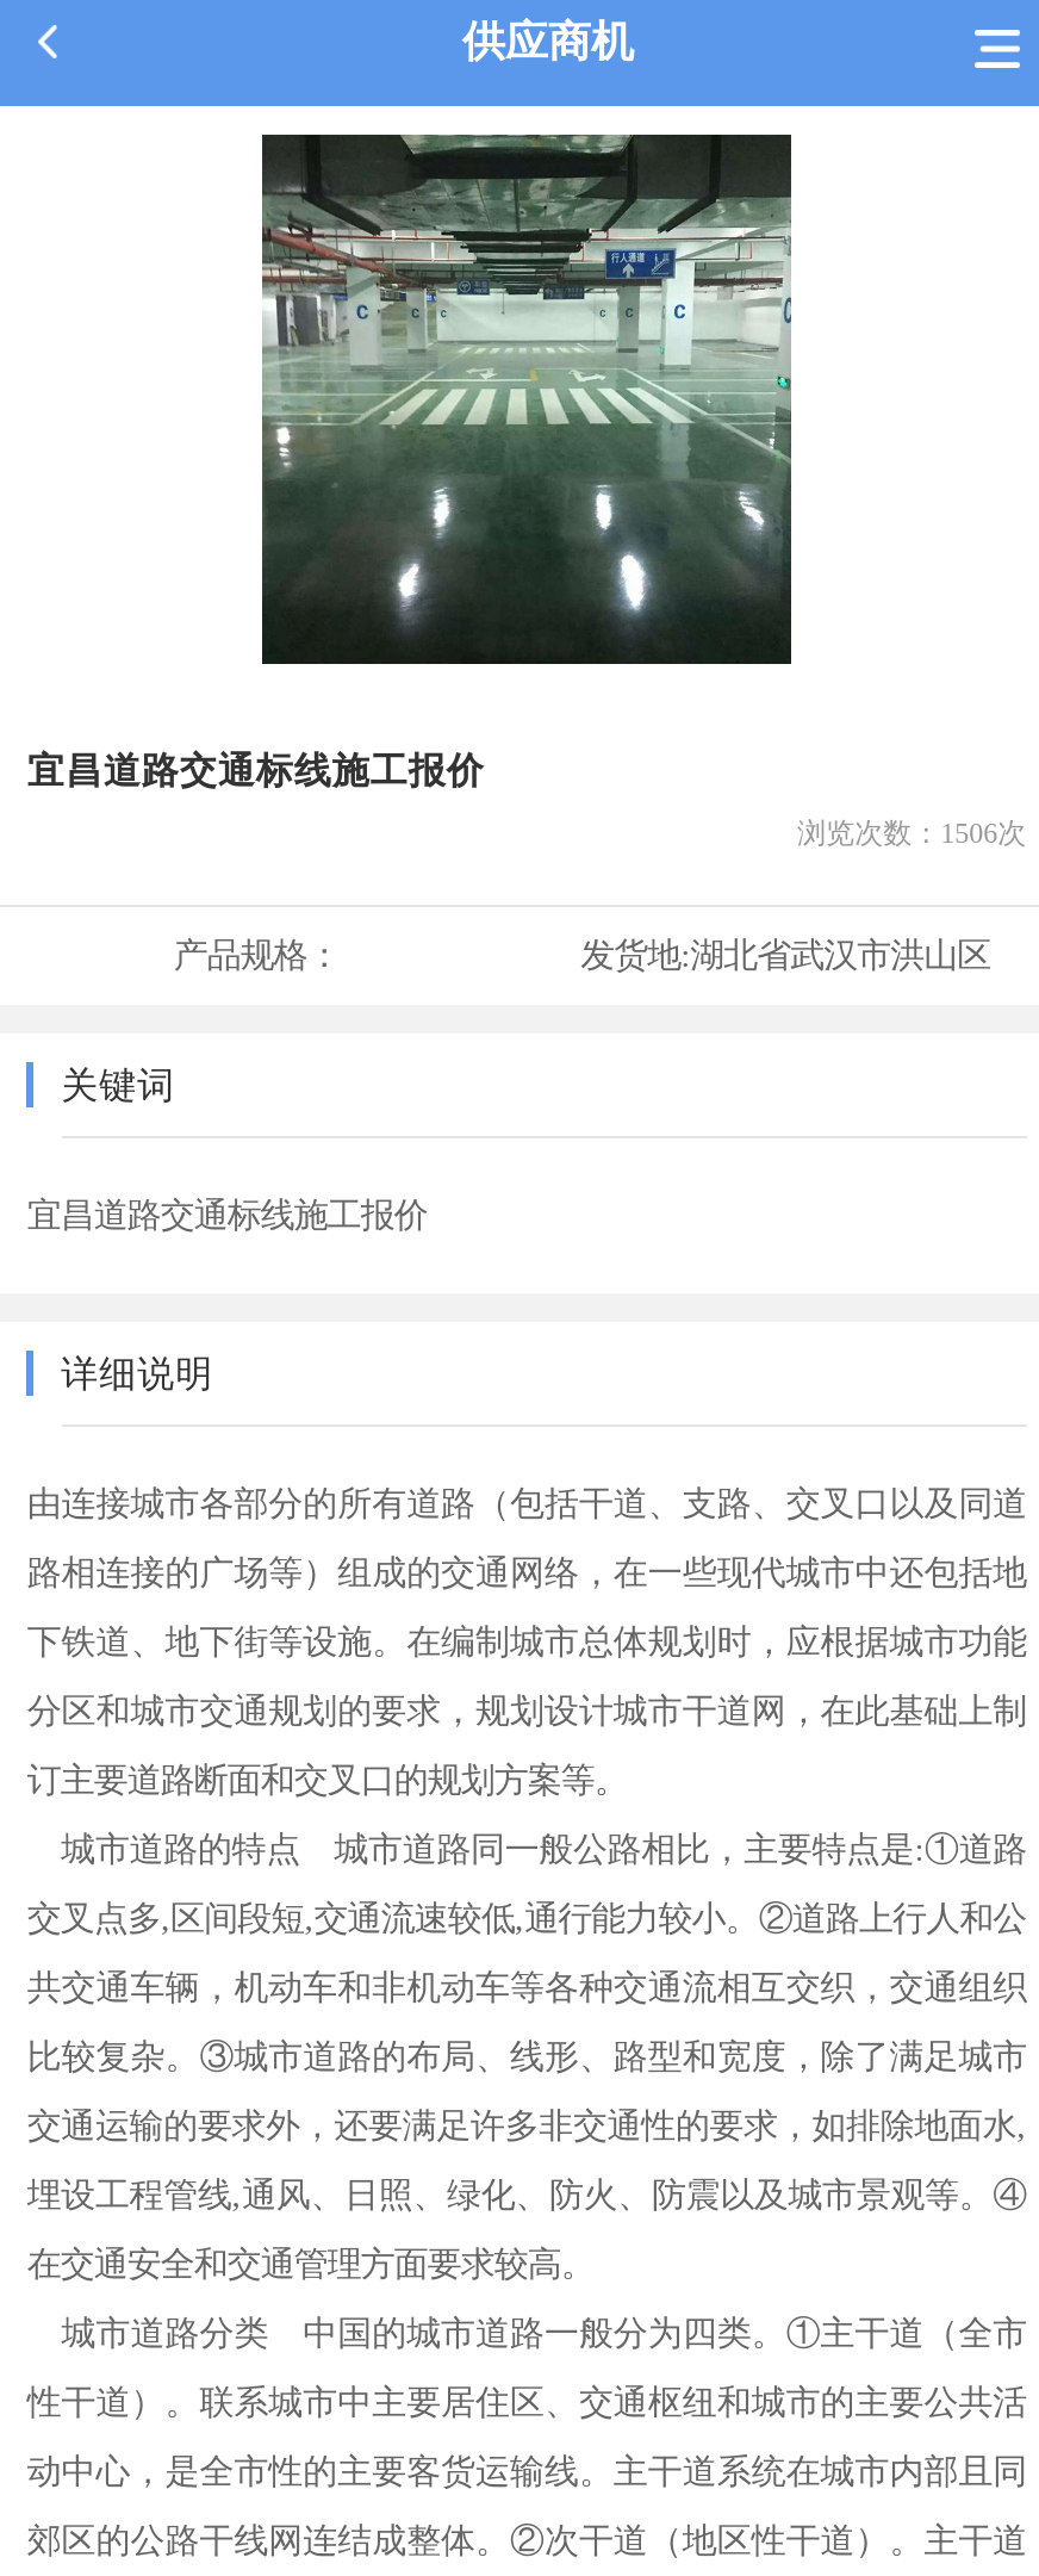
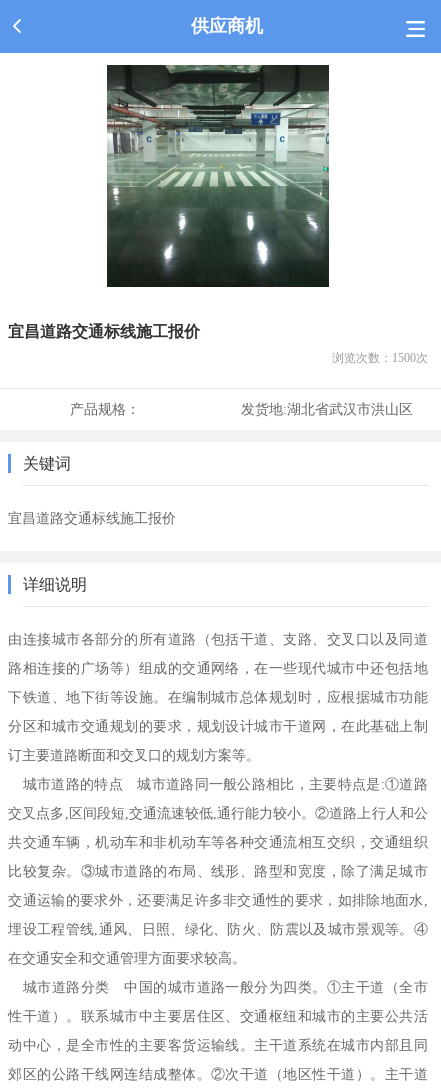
[798,816,1026,849] 浏览次数：1506次 -> [332,351,428,365] 浏览次数：1500次

